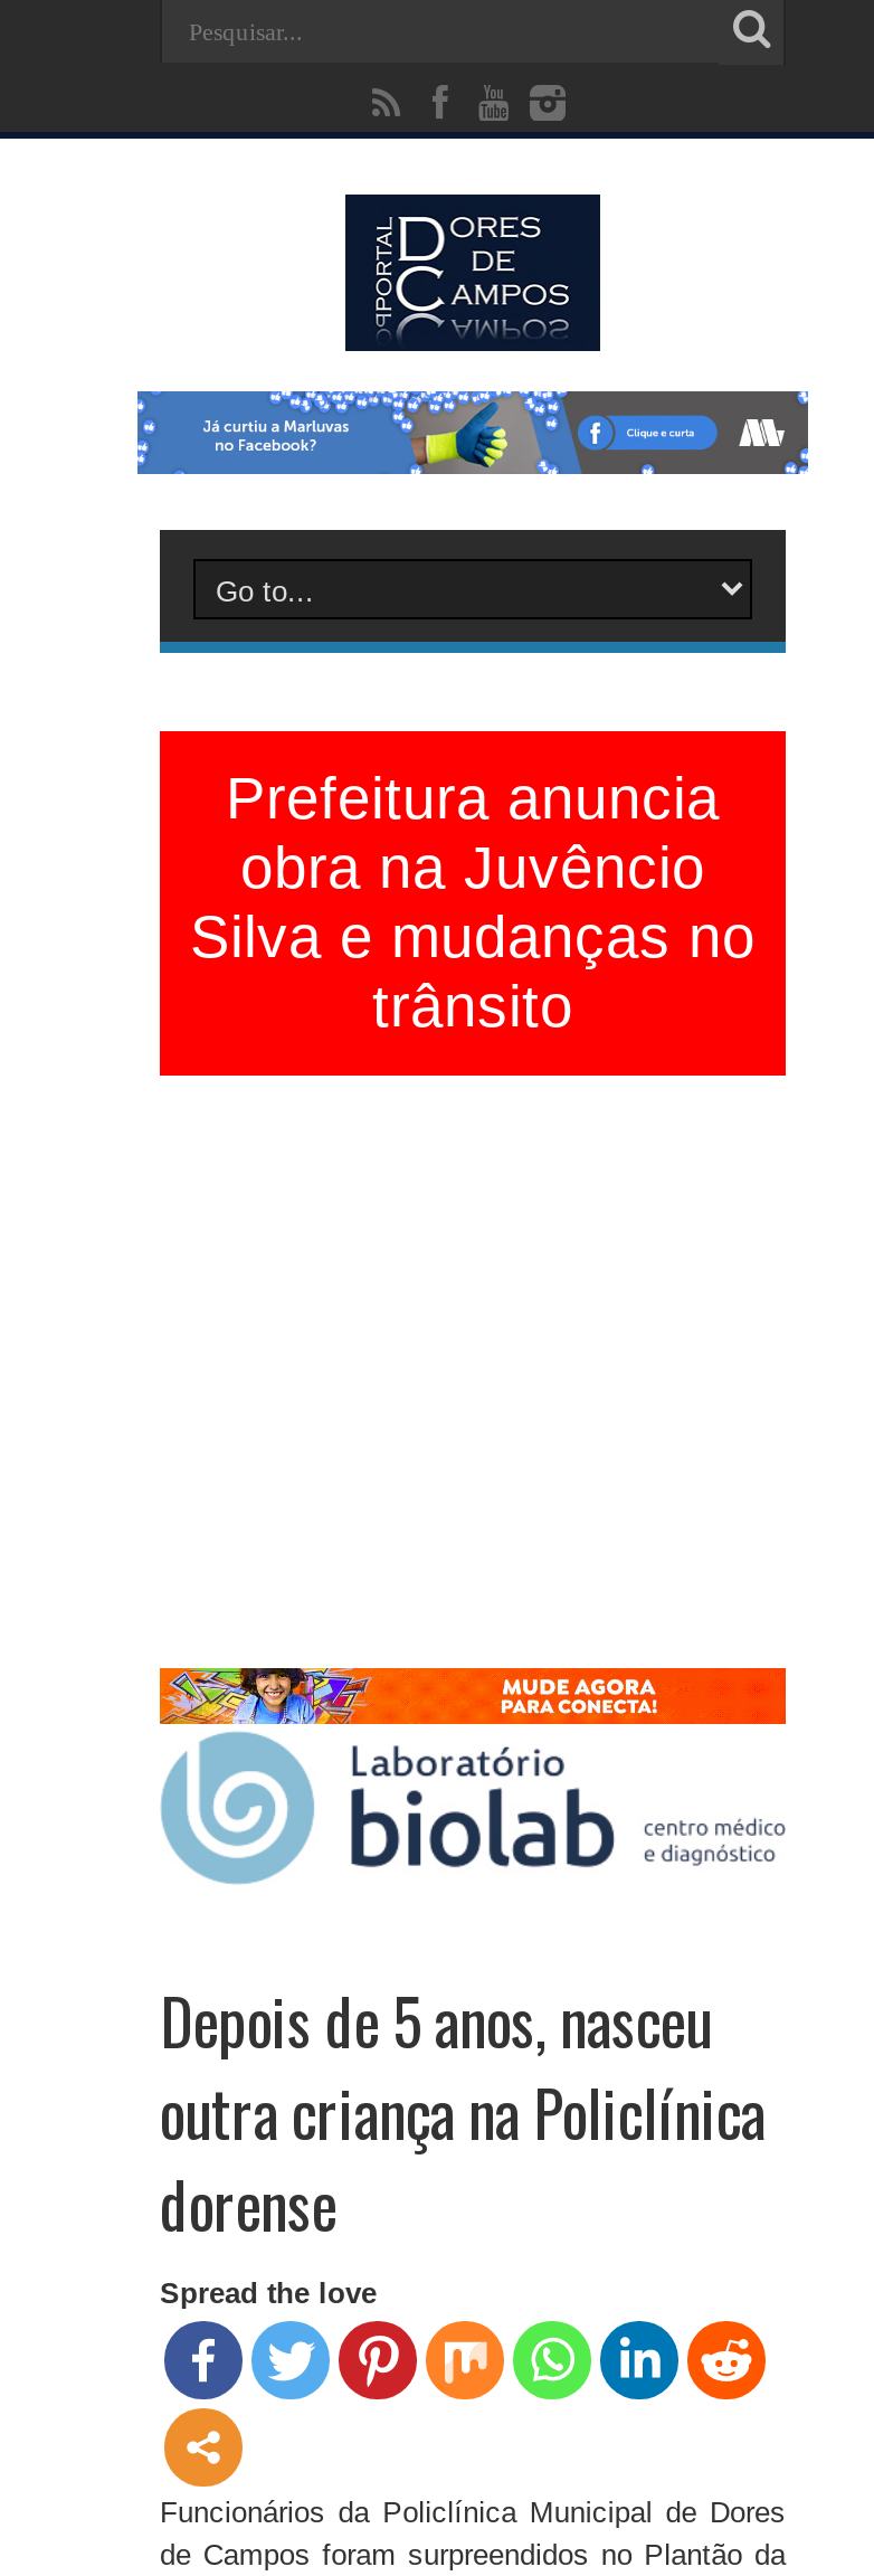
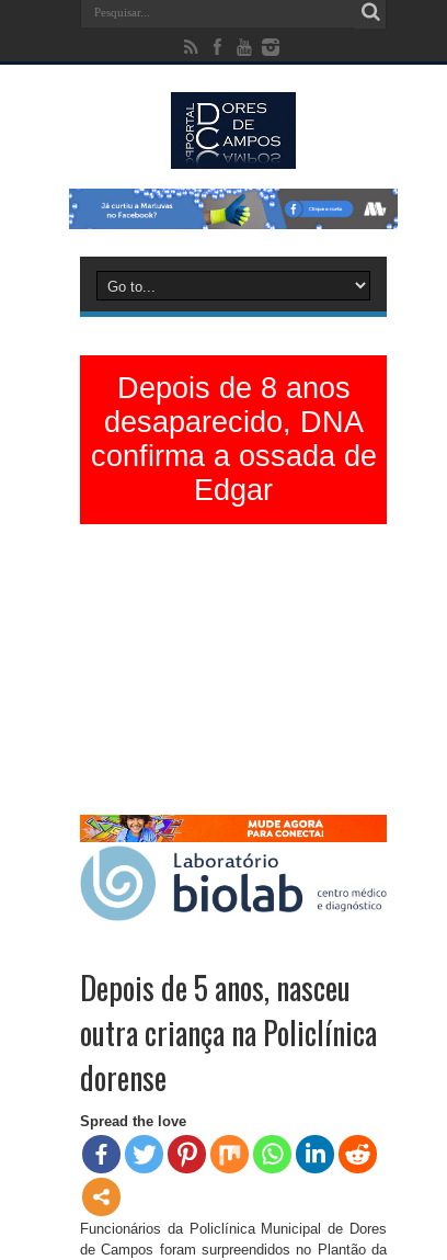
[190,765,756,1040] Prefeitura anuncia | obra na Juvêncio | Silva e mudanças no | trânsito -> [90,372,376,507] Depois de 8 anos | desaparecido, DNA | confirma a ossada de | Edgar

